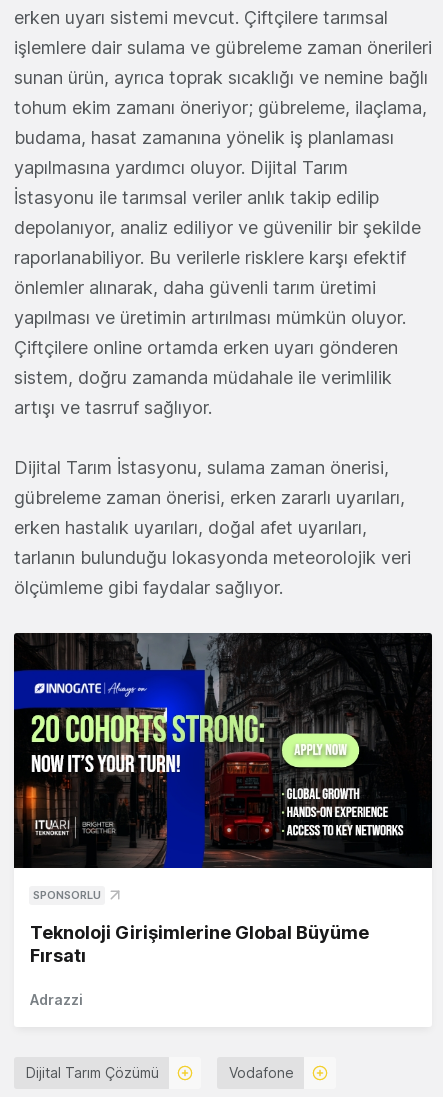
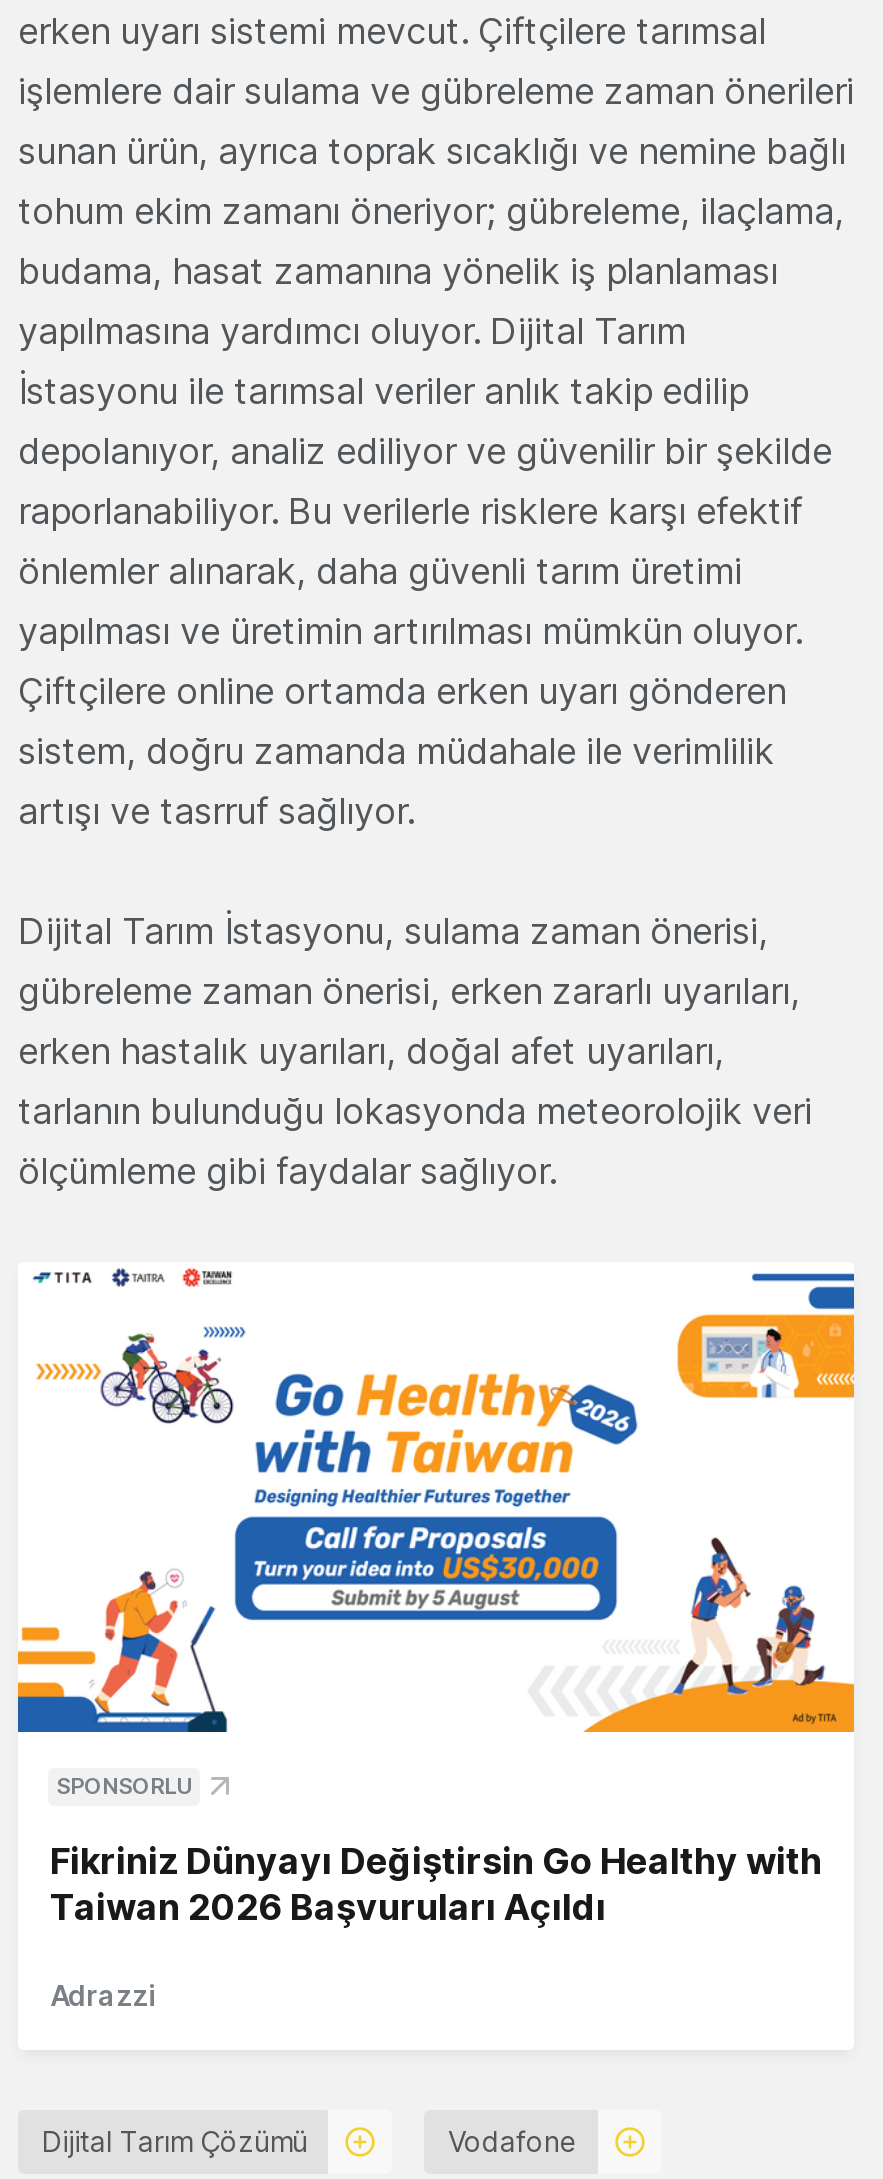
[13,632,433,869] [image] -> [16,1262,856,1734] [image]
[30,922,369,966] Teknoloji Girişimlerine Global Büyüme | Fırsatı -> [50,1840,822,1928] Fikriniz Dünyayı Değiştirsin Go Healthy with | Taiwan 2026 Başvuruları Açıldı

